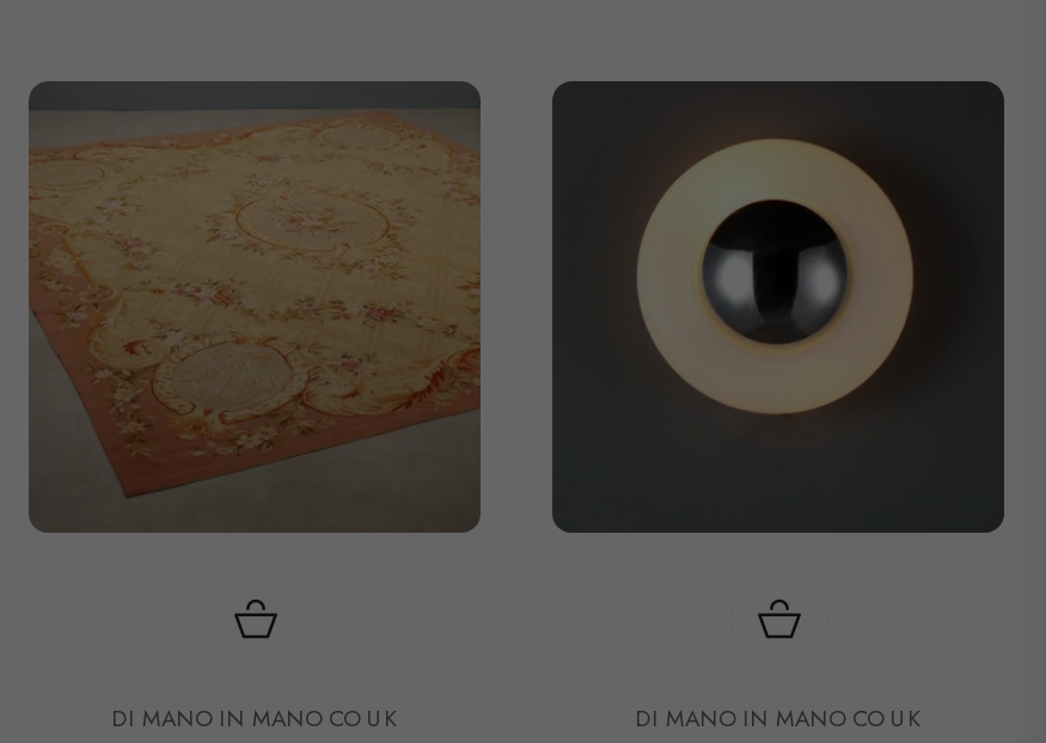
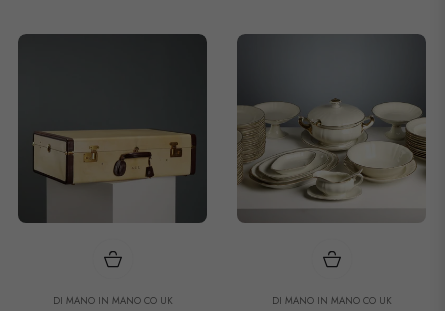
[26,81,483,533] [image] -> [17,35,208,223] [image]
[552,81,1007,533] [image] -> [237,34,426,223] [image]

